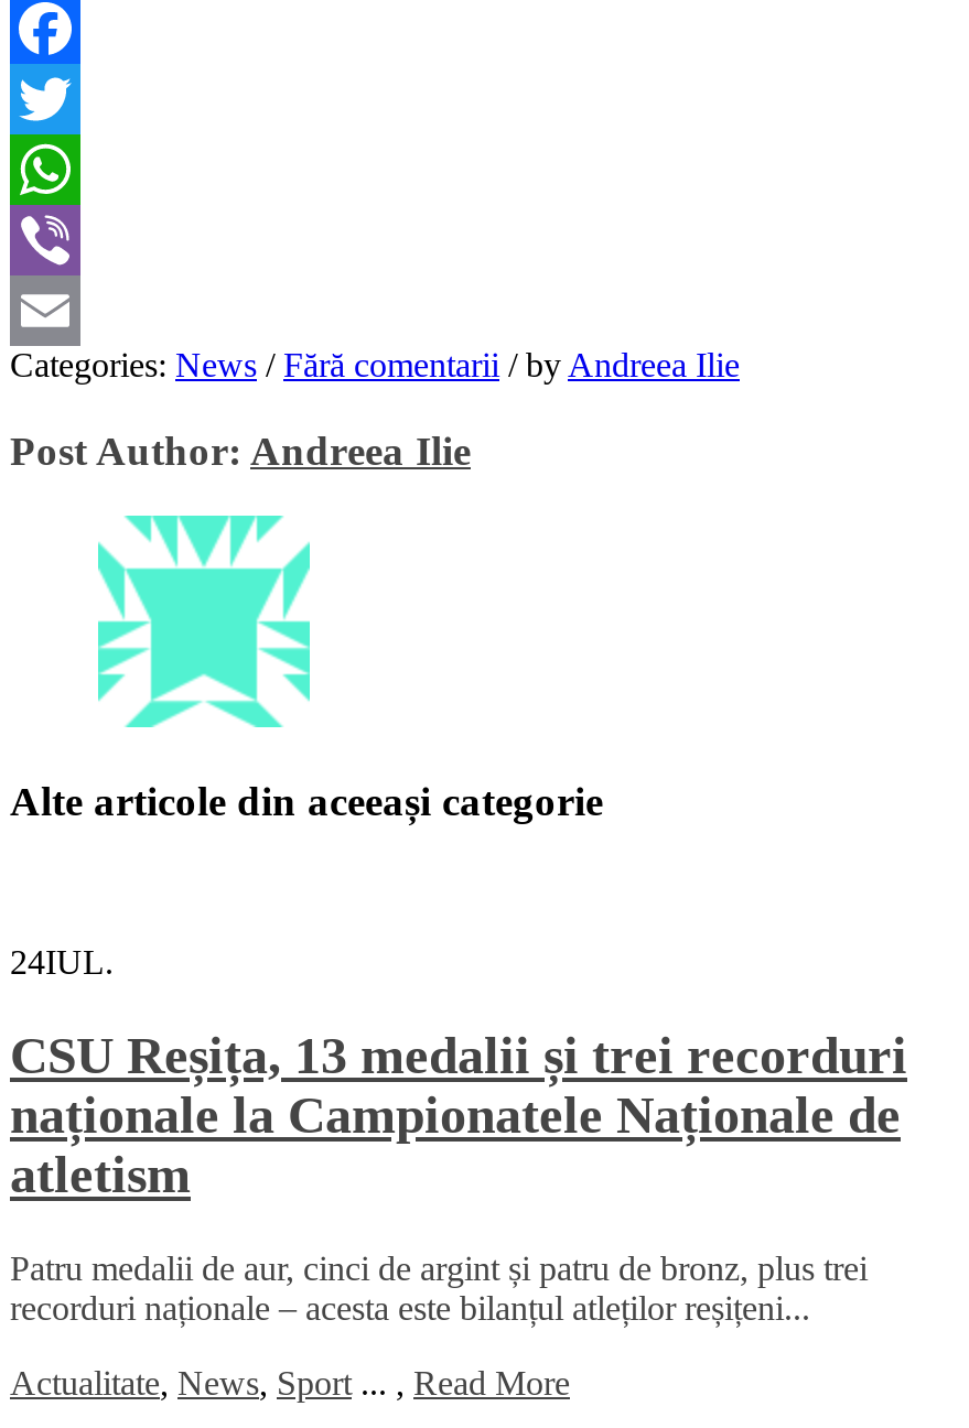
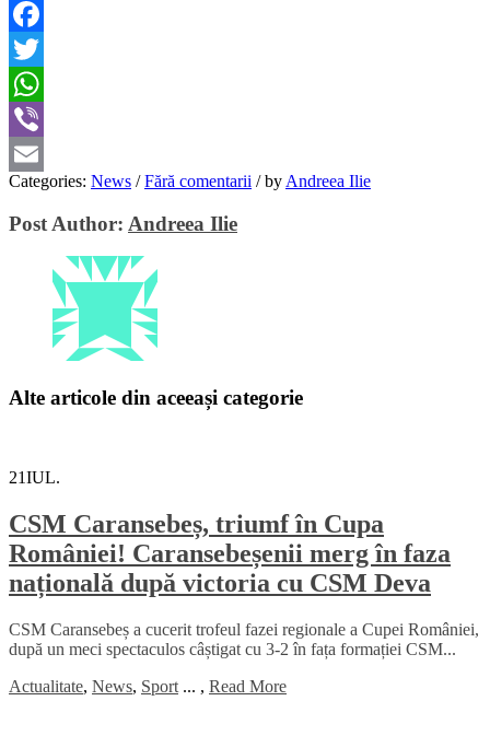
[10,943,114,980] 24IUL. -> [9,468,60,486] 21IUL.
[10,1026,907,1202] CSU Reșița, 13 medalii și trei recorduri | naționale la Campionatele Naționale de | atletism -> [9,509,451,597] CSM Caransebeș, triumf în Cupa | României! Caransebeșenii merg în faza | națională după victoria cu CSM Deva
[10,1248,868,1326] Patru medalii de aur, cinci de argint și patru de bronz, plus trei | recorduri naționale – acesta este bilanțul atleților reșițeni... -> [9,620,479,658] CSM Caransebeș a cucerit trofeul fazei regionale a Cupei României, | după un meci spectaculos câștigat cu 3-2 în fața formației CSM...

